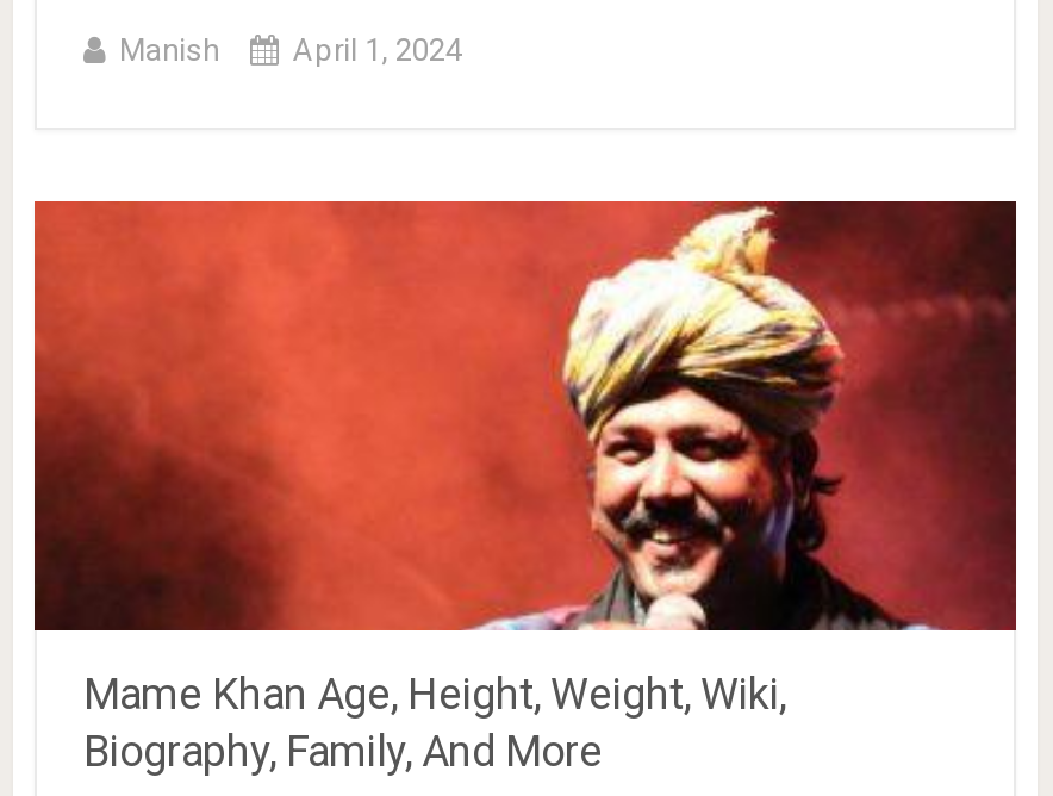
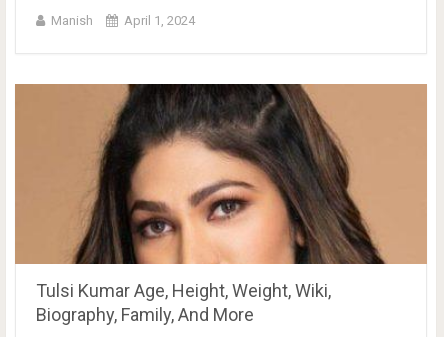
[32,199,1016,718] [image] | Mame Khan Age, Height, Weight, Wiki, -> [14,83,426,301] [image] | Tulsi Kumar Age, Height, Weight, Wiki,

